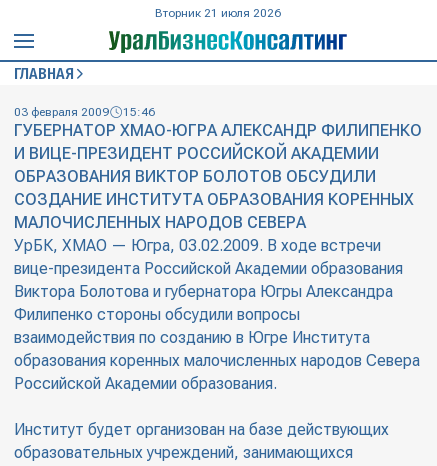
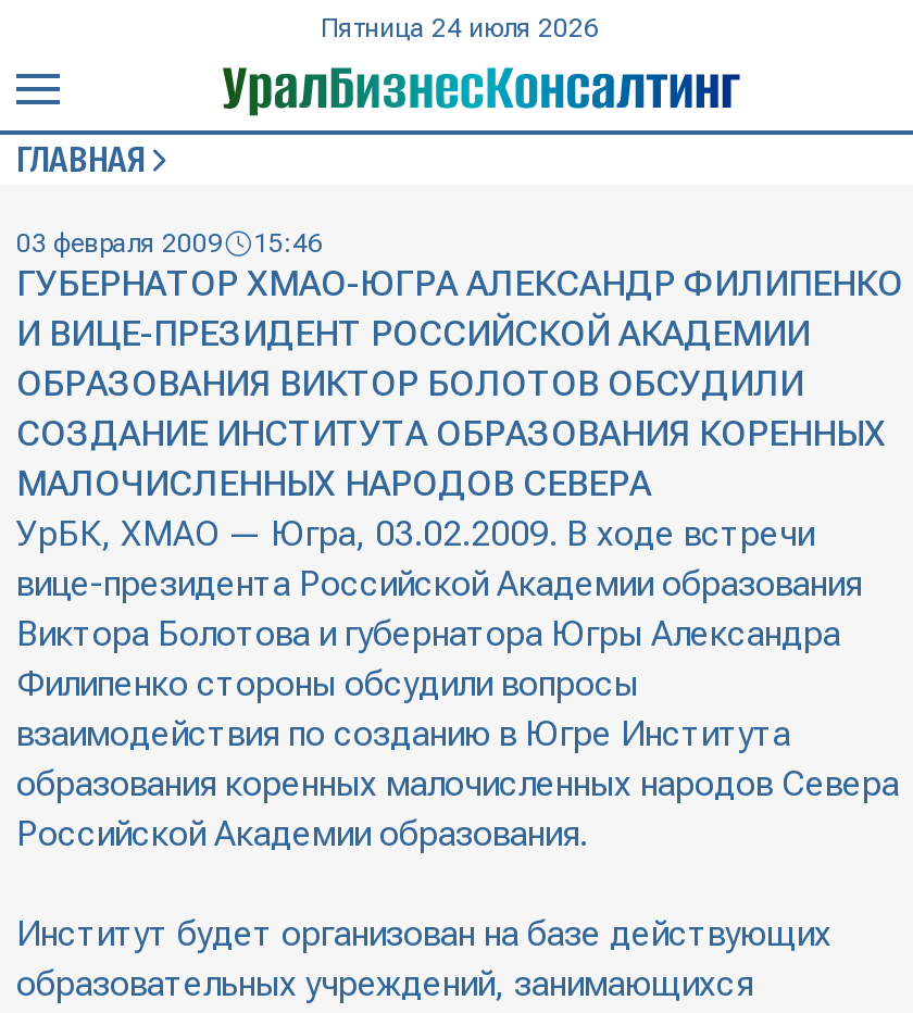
[155,6,281,20] Вторник 21 июля 2026 -> [321,13,599,43] Пятница 24 июля 2026

